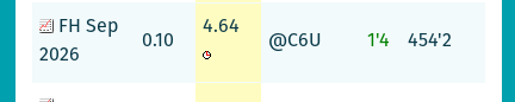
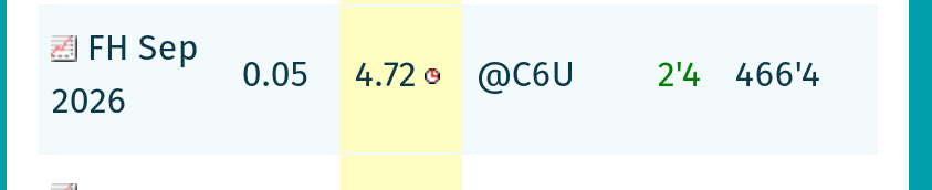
[203,17,245,36] 4.64 -> [355,59,425,94] 4.72
[142,31,175,50] 0.10 -> [242,59,308,94] 0.05
[363,31,390,50] 1'4 -> [649,59,702,94] 2'4
[408,31,452,50] 454'2 -> [735,59,821,94] 466'4

